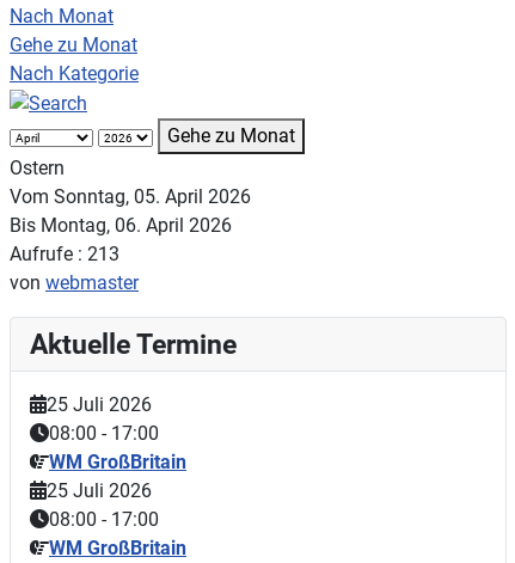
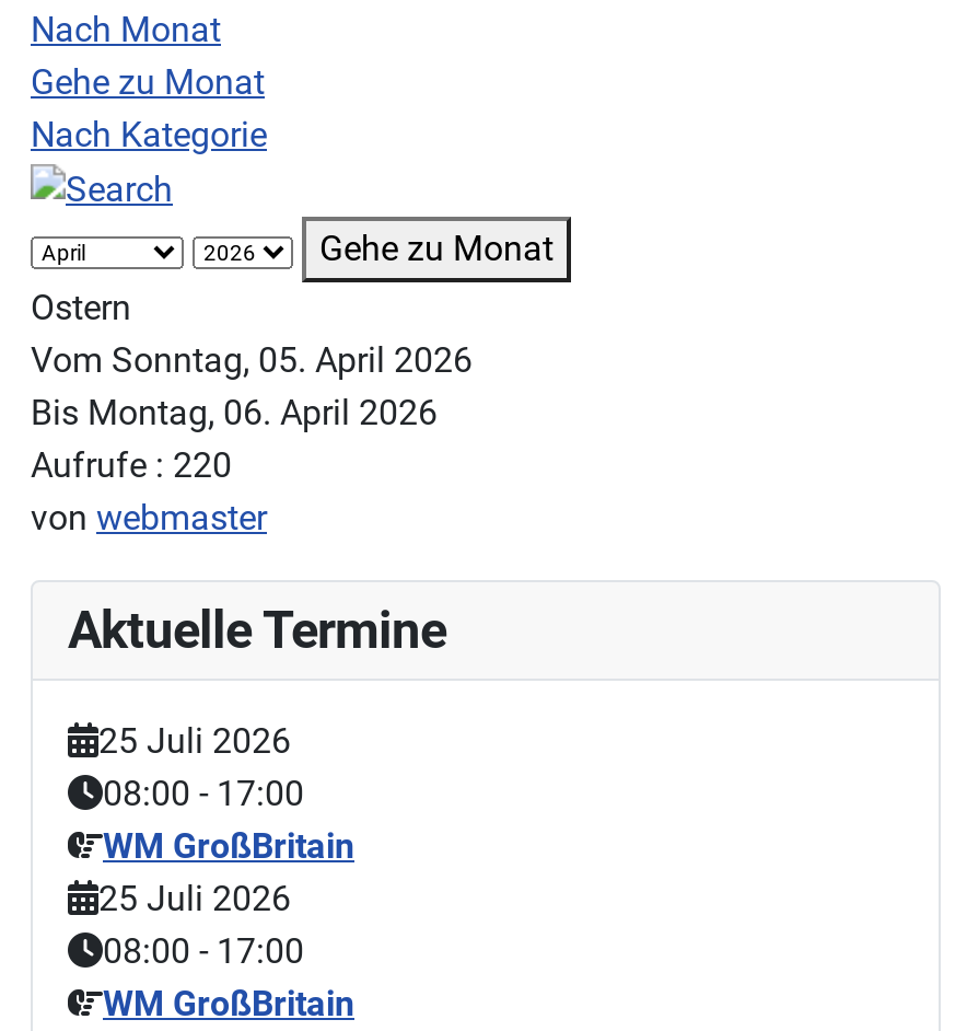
[10,242,119,265] Aufrufe: 213 -> [31,444,232,486] Aufrufe: 220

